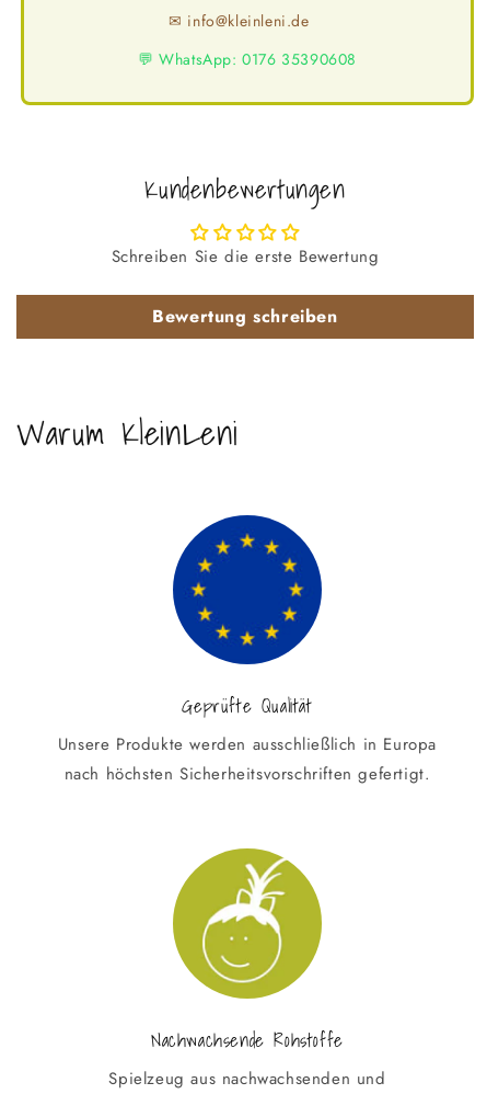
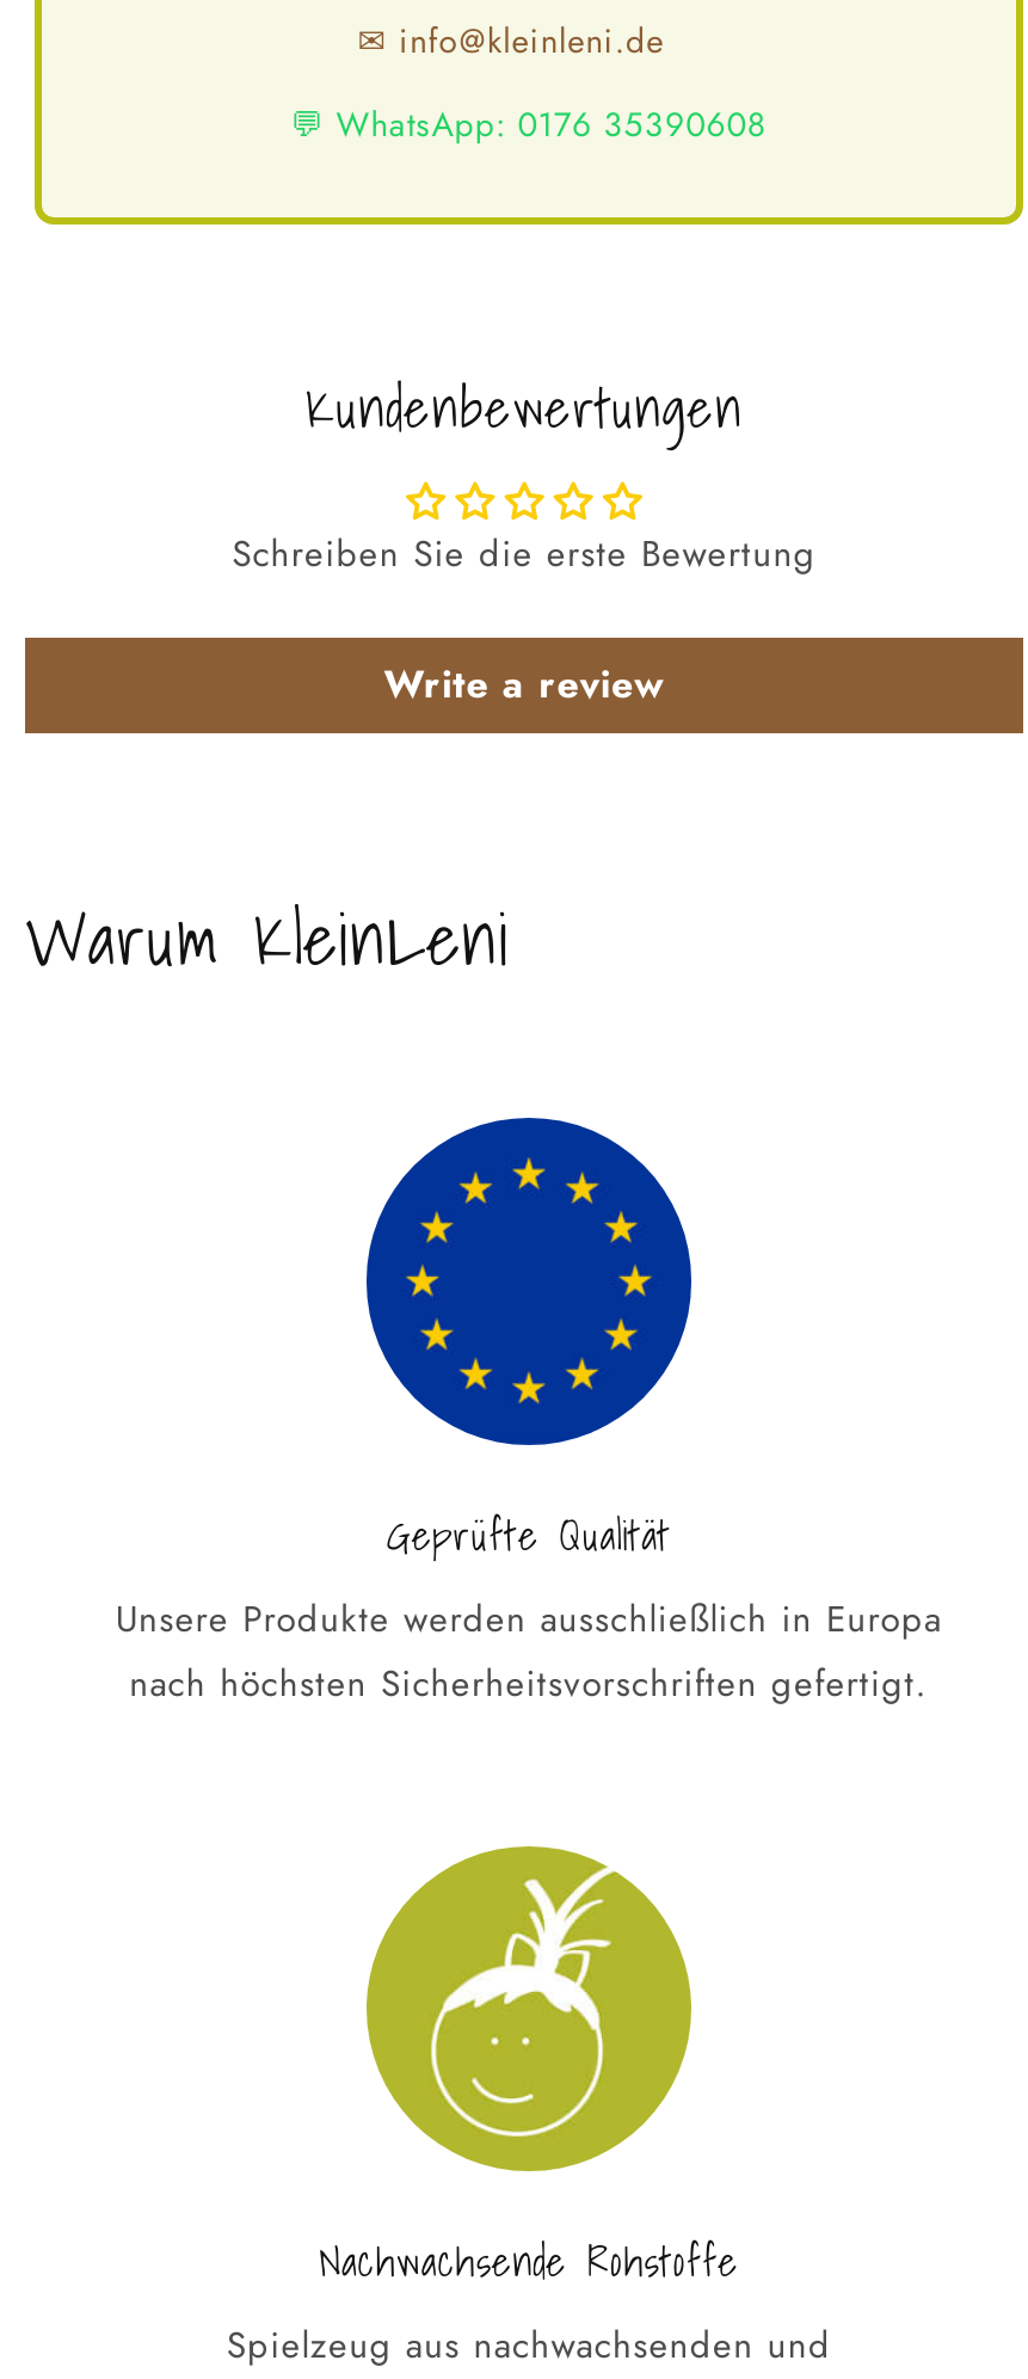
[152,303,338,329] Bewertung schreiben -> [384,656,664,711] Write a review

